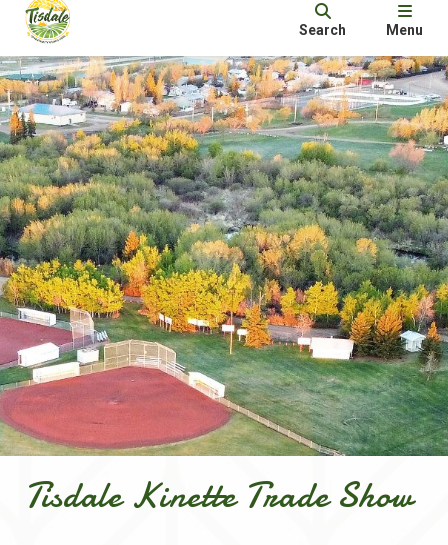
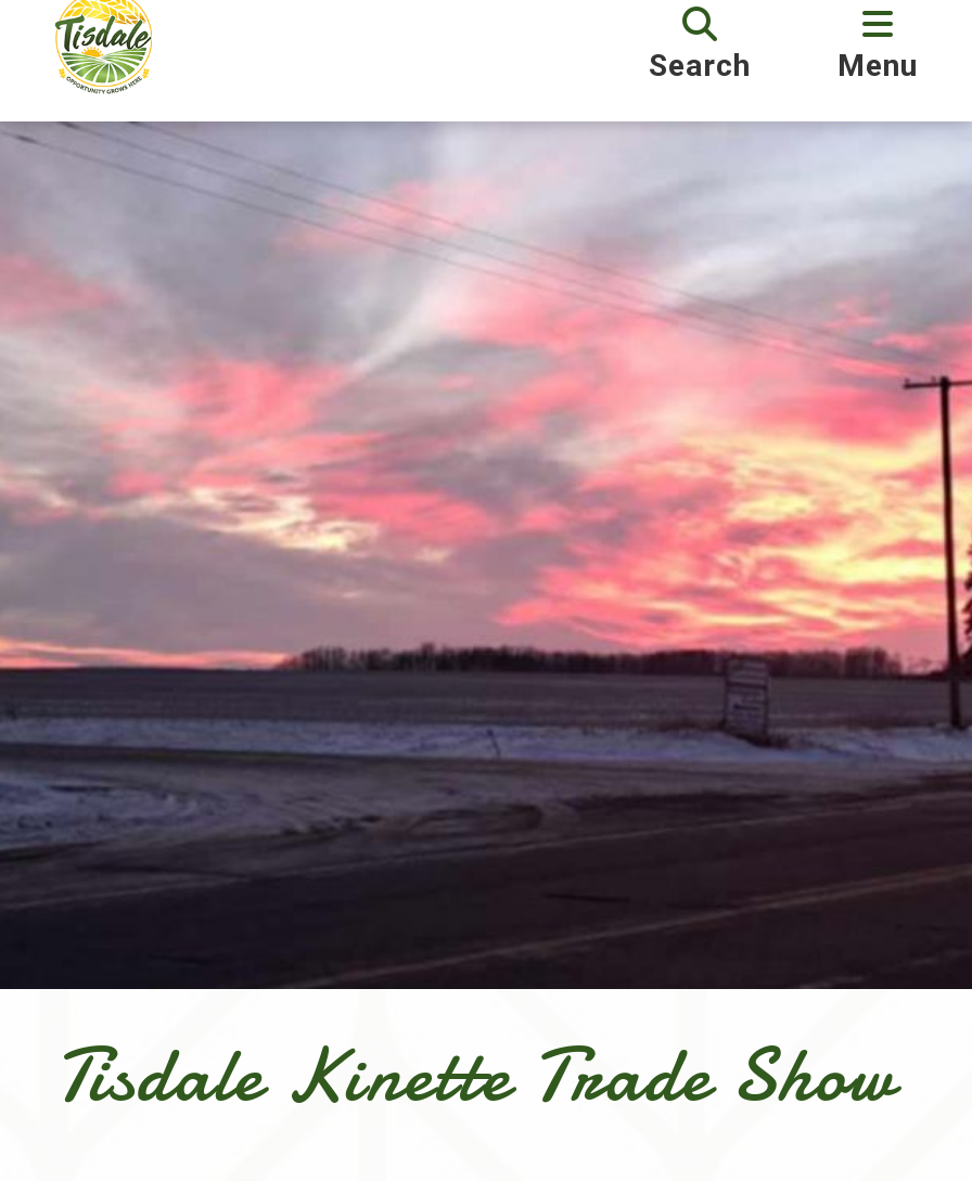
[3,55,445,457] [image] -> [7,121,965,991] [image]

